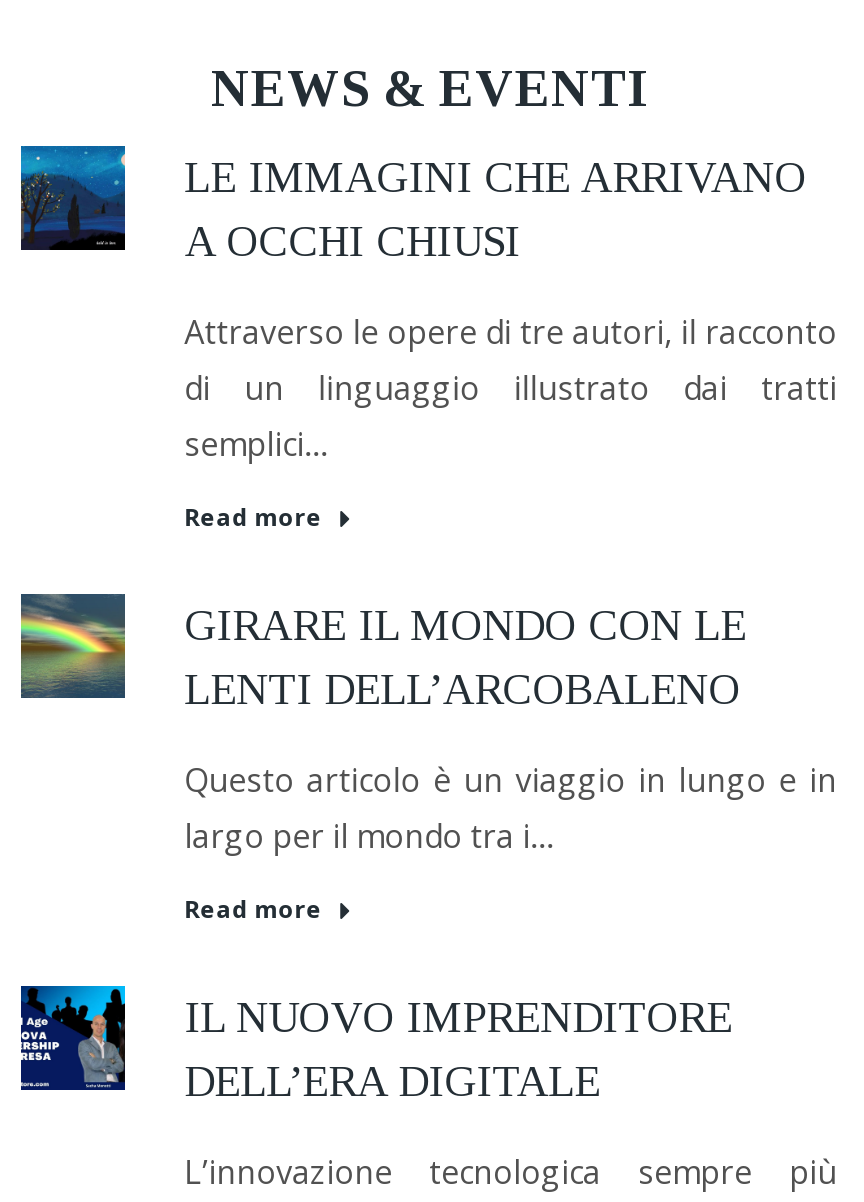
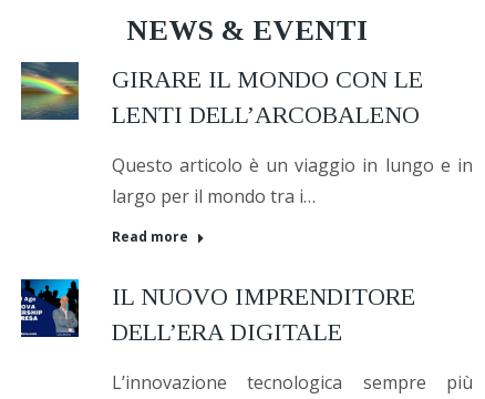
[19,146,837,534] [image] | LE IMMAGINI CHE ARRIVANO | A OCCHI CHIUSI | Attraverso le opere di tre autori, il racconto | di un linguaggio illustrato dai tratti | semplici… | Read more -> none

